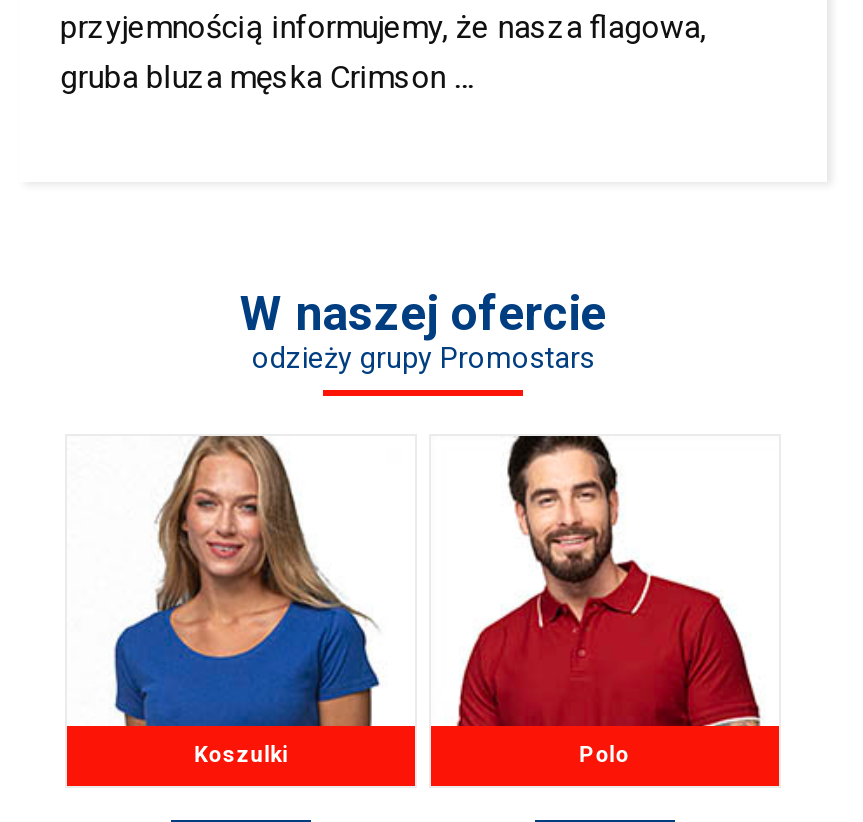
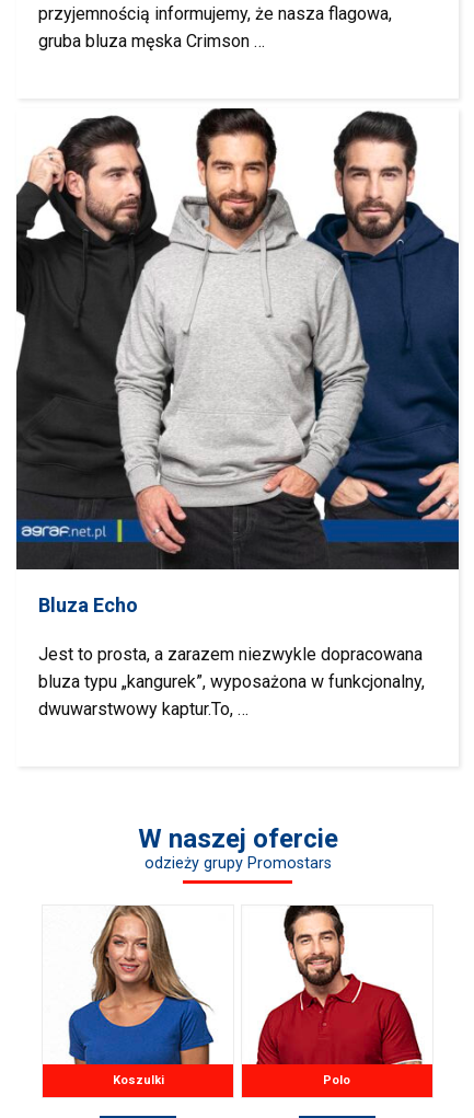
none -> [15,107,460,719] [image] | Bluza Echo | Jest to prosta, a zarazem niezwykle dopracowana | bluza typu „kangurek”, wyposażona w funkcjonalny, | dwuwarstwowy kaptur.To, …

